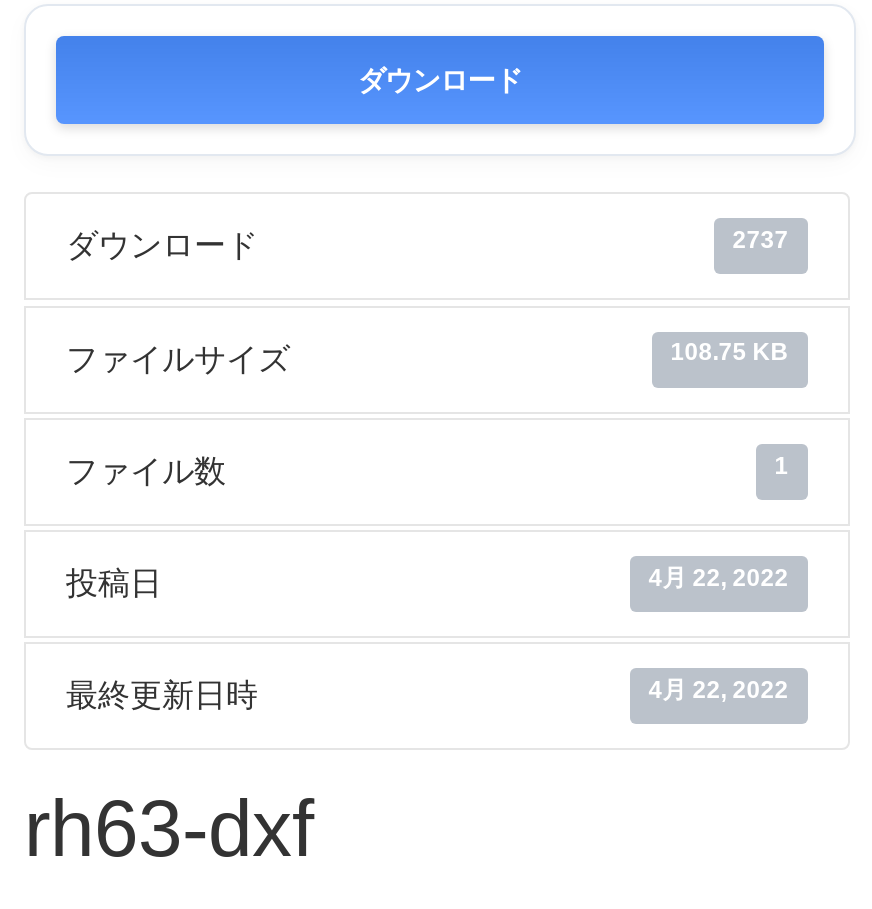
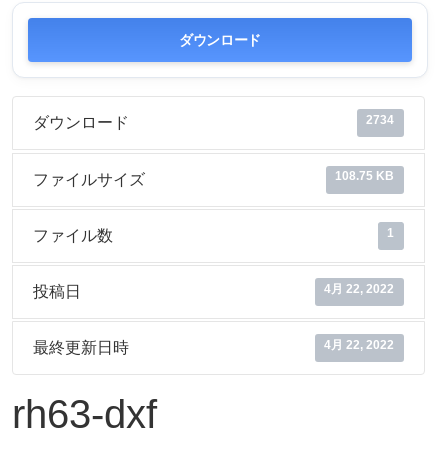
[732,227,788,255] 2737 -> [366,113,394,127] 2734

